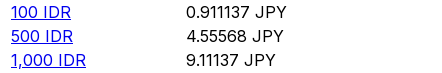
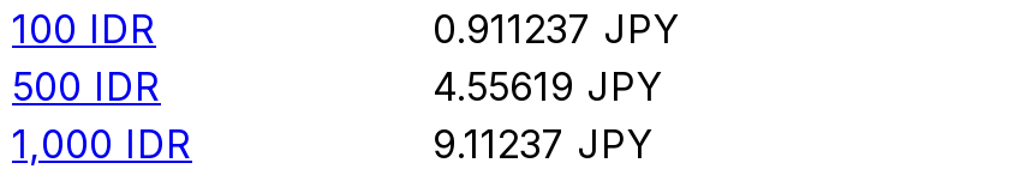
[186,2,287,22] 0.911137 JPY -> [433,6,680,53] 0.911237 JPY
[186,26,284,46] 4.55568 JPY -> [433,63,663,111] 4.55619 JPY
[186,50,276,70] 9.11137 JPY -> [433,121,654,169] 9.11237 JPY

